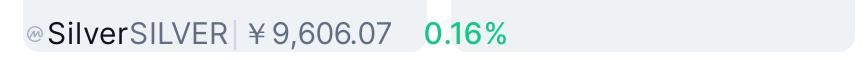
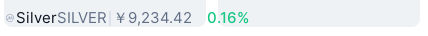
[47,14,393,52] SilverSILVER ￥9,606.07 -> [16,8,192,27] SilverSILVER ￥9,234.42

